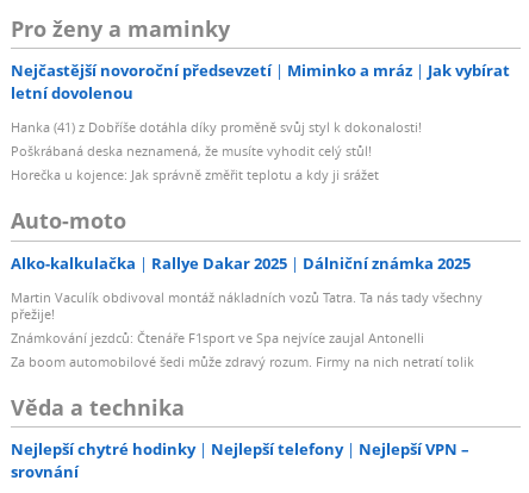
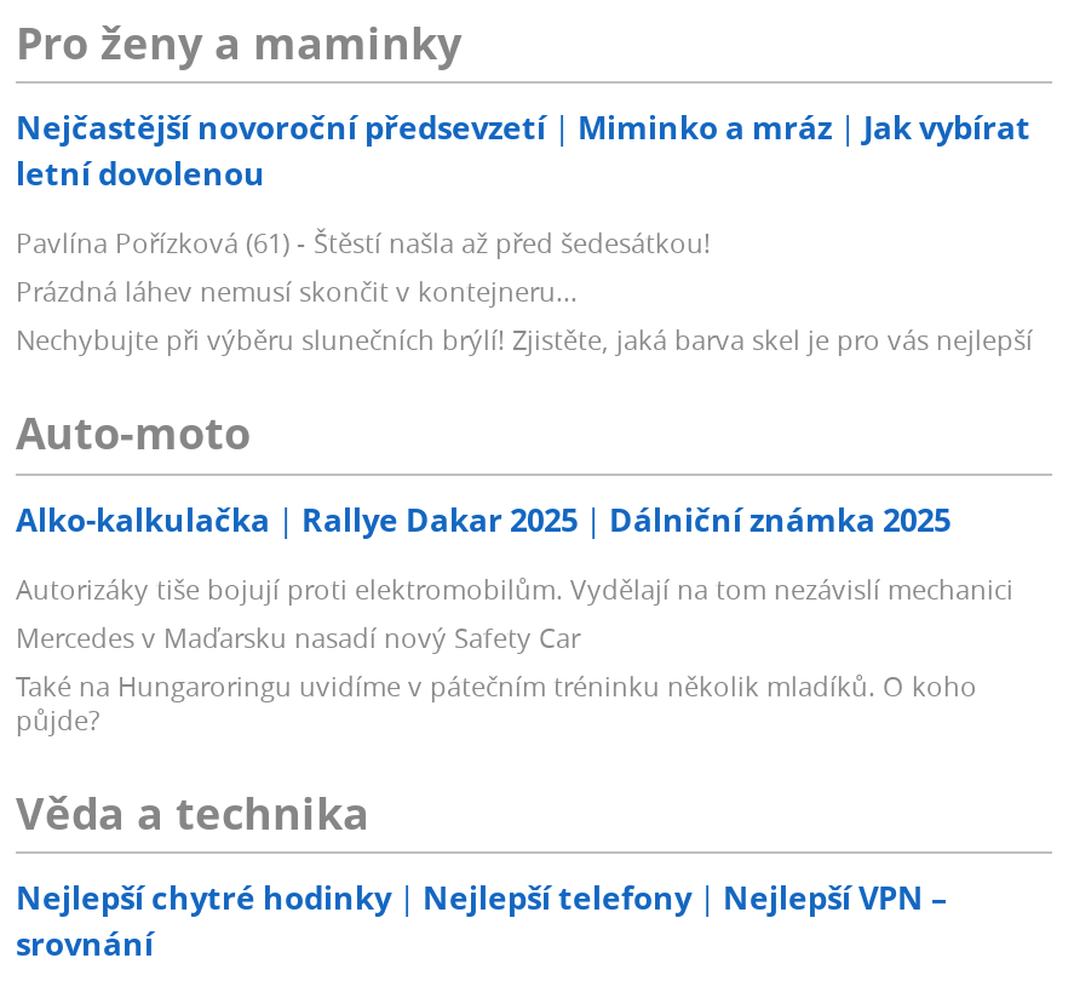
[11,118,422,184] Hanka (41) z Dobříše dotáhla díky proměně svůj styl k dokonalosti! | Poškrábaná deska neznamená, že musíte vyhodit celý stůl! | Horečka u kojence: Jak správně změřit teplotu a kdy ji srážet -> [16,224,1033,358] Pavlína Pořízková (61) - Štěstí našla až před šedesátkou! | Prázdná láhev nemusí skončit v kontejneru... | Nechybujte při výběru slunečních brýlí! Zjistěte, jaká barva skel je pro vás nejlepší
[11,288,483,370] Martin Vaculík obdivoval montáž nákladních vozů Tatra. Ta nás tady všechny | přežije! | Známkování jezdců: Čtenáře F1sport ve Spa nejvíce zaujal Antonelli | Za boom automobilové šedi může zdravý rozum. Firmy na nich netratí tolik -> [16,569,1013,737] Autorizáky tiše bojují proti elektromobilům. Vydělají na tom nezávislí mechanici | Mercedes v Maďarsku nasadí nový Safety Car | Také na Hungaroringu uvidíme v pátečním tréninku několik mladíků. O koho | půjde?

